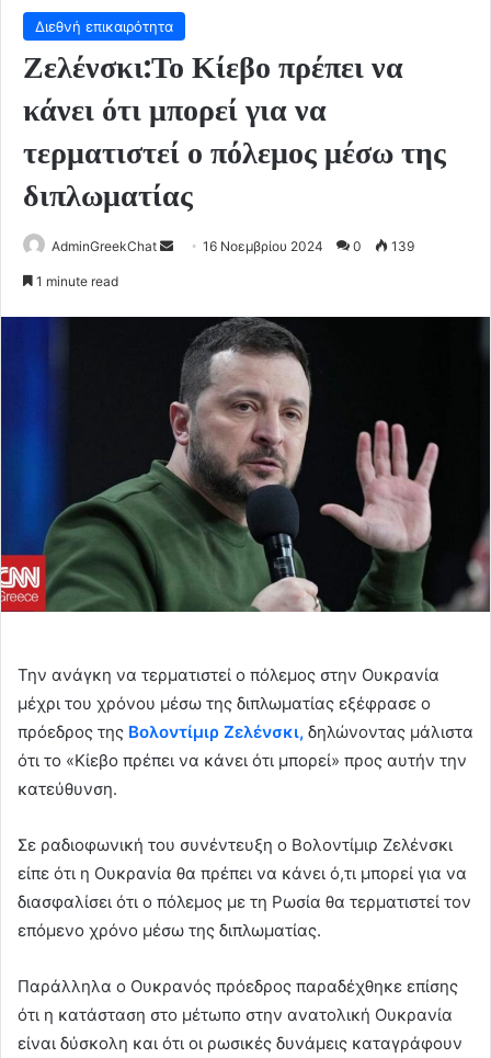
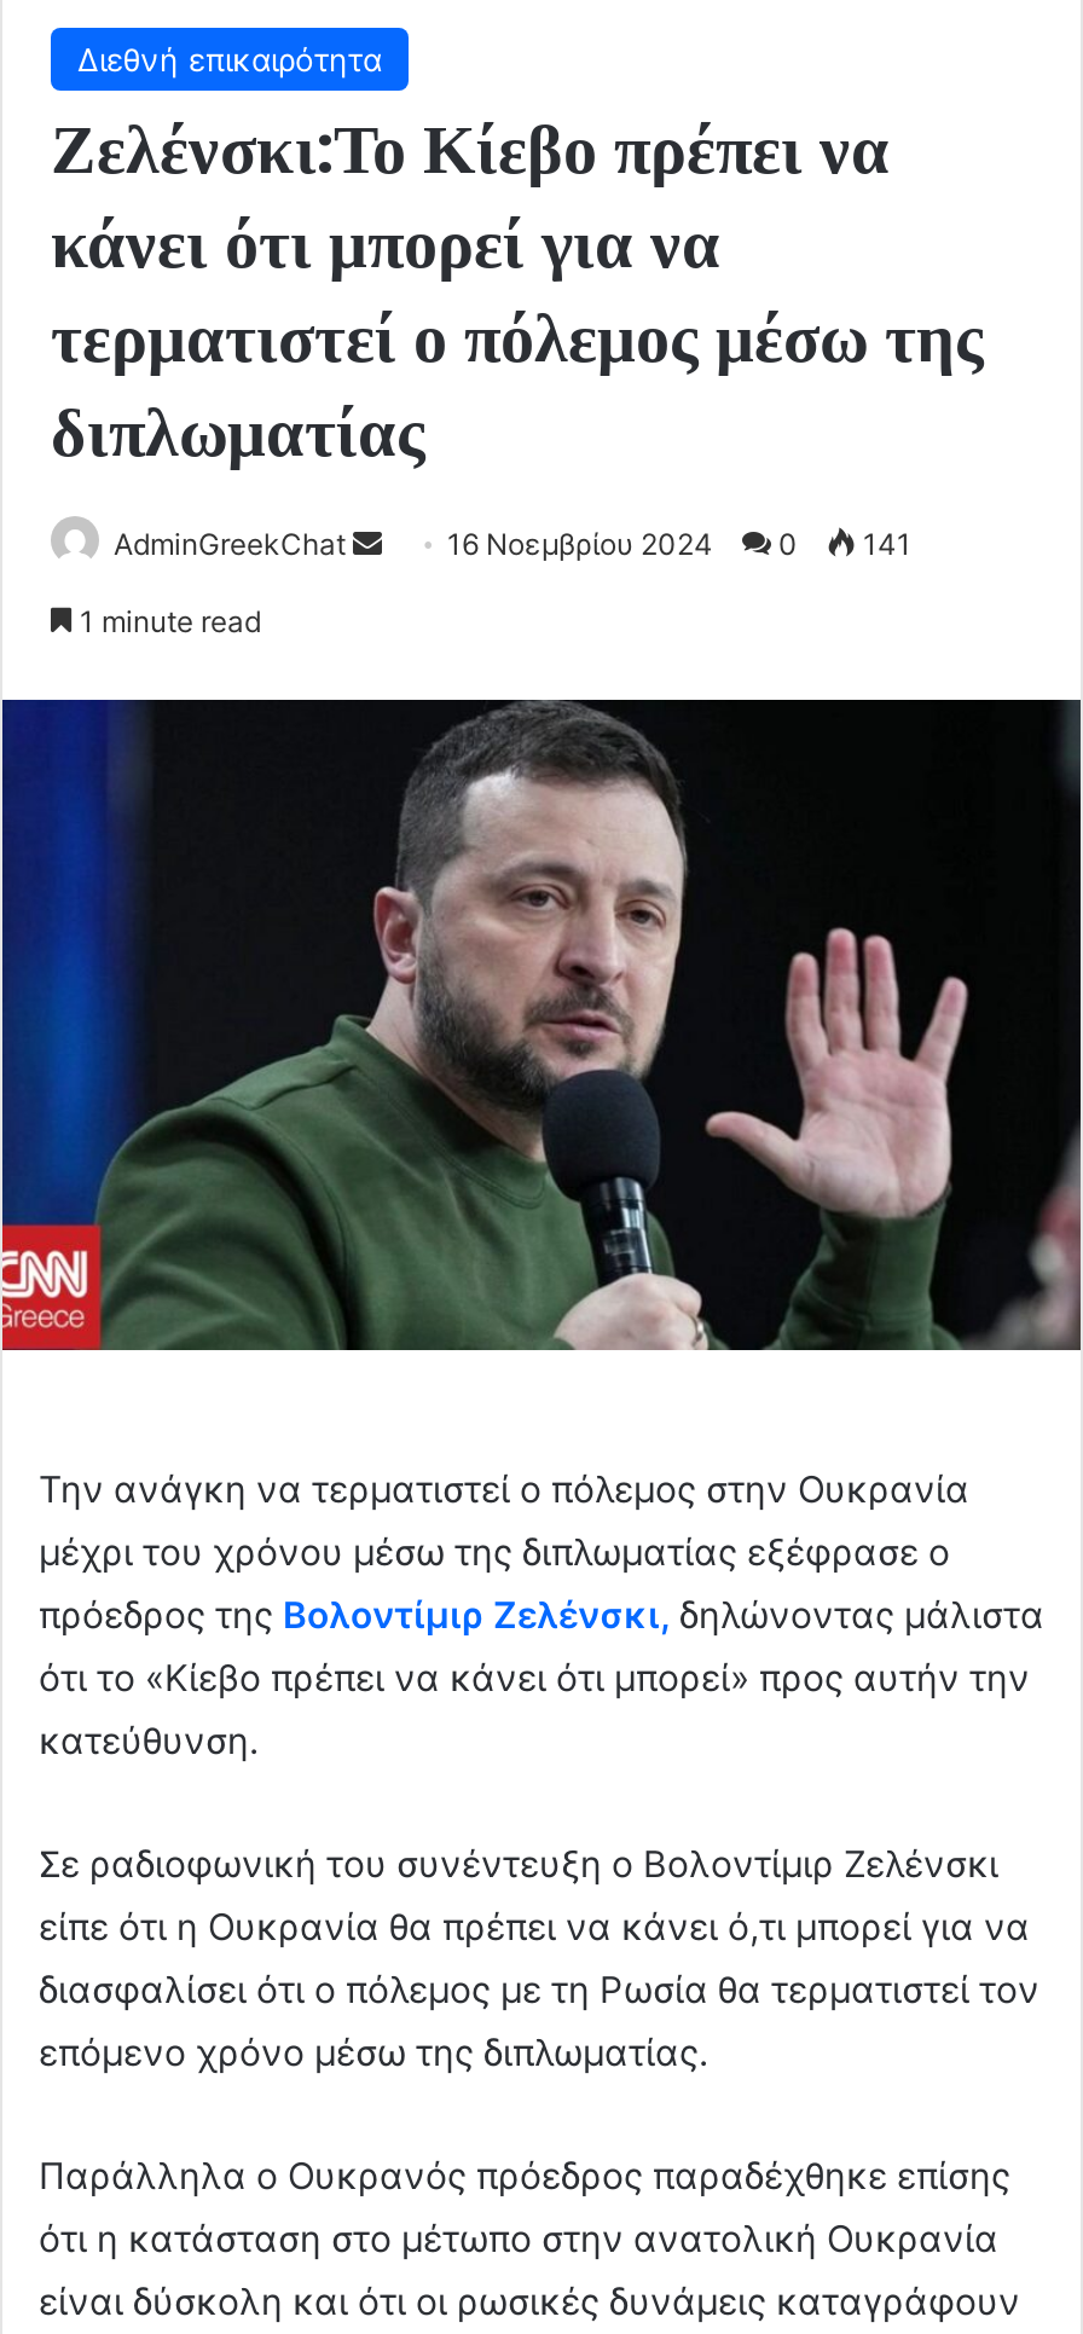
[388,238,414,254] 139 -> [856,526,911,562] 141

